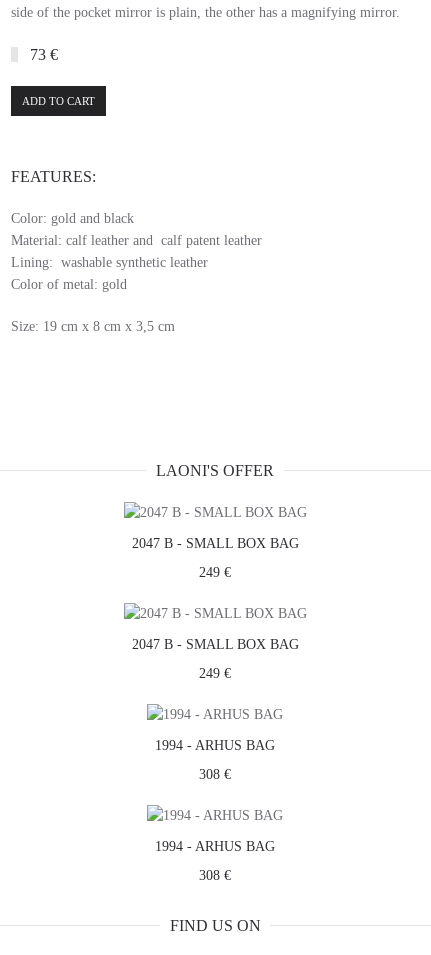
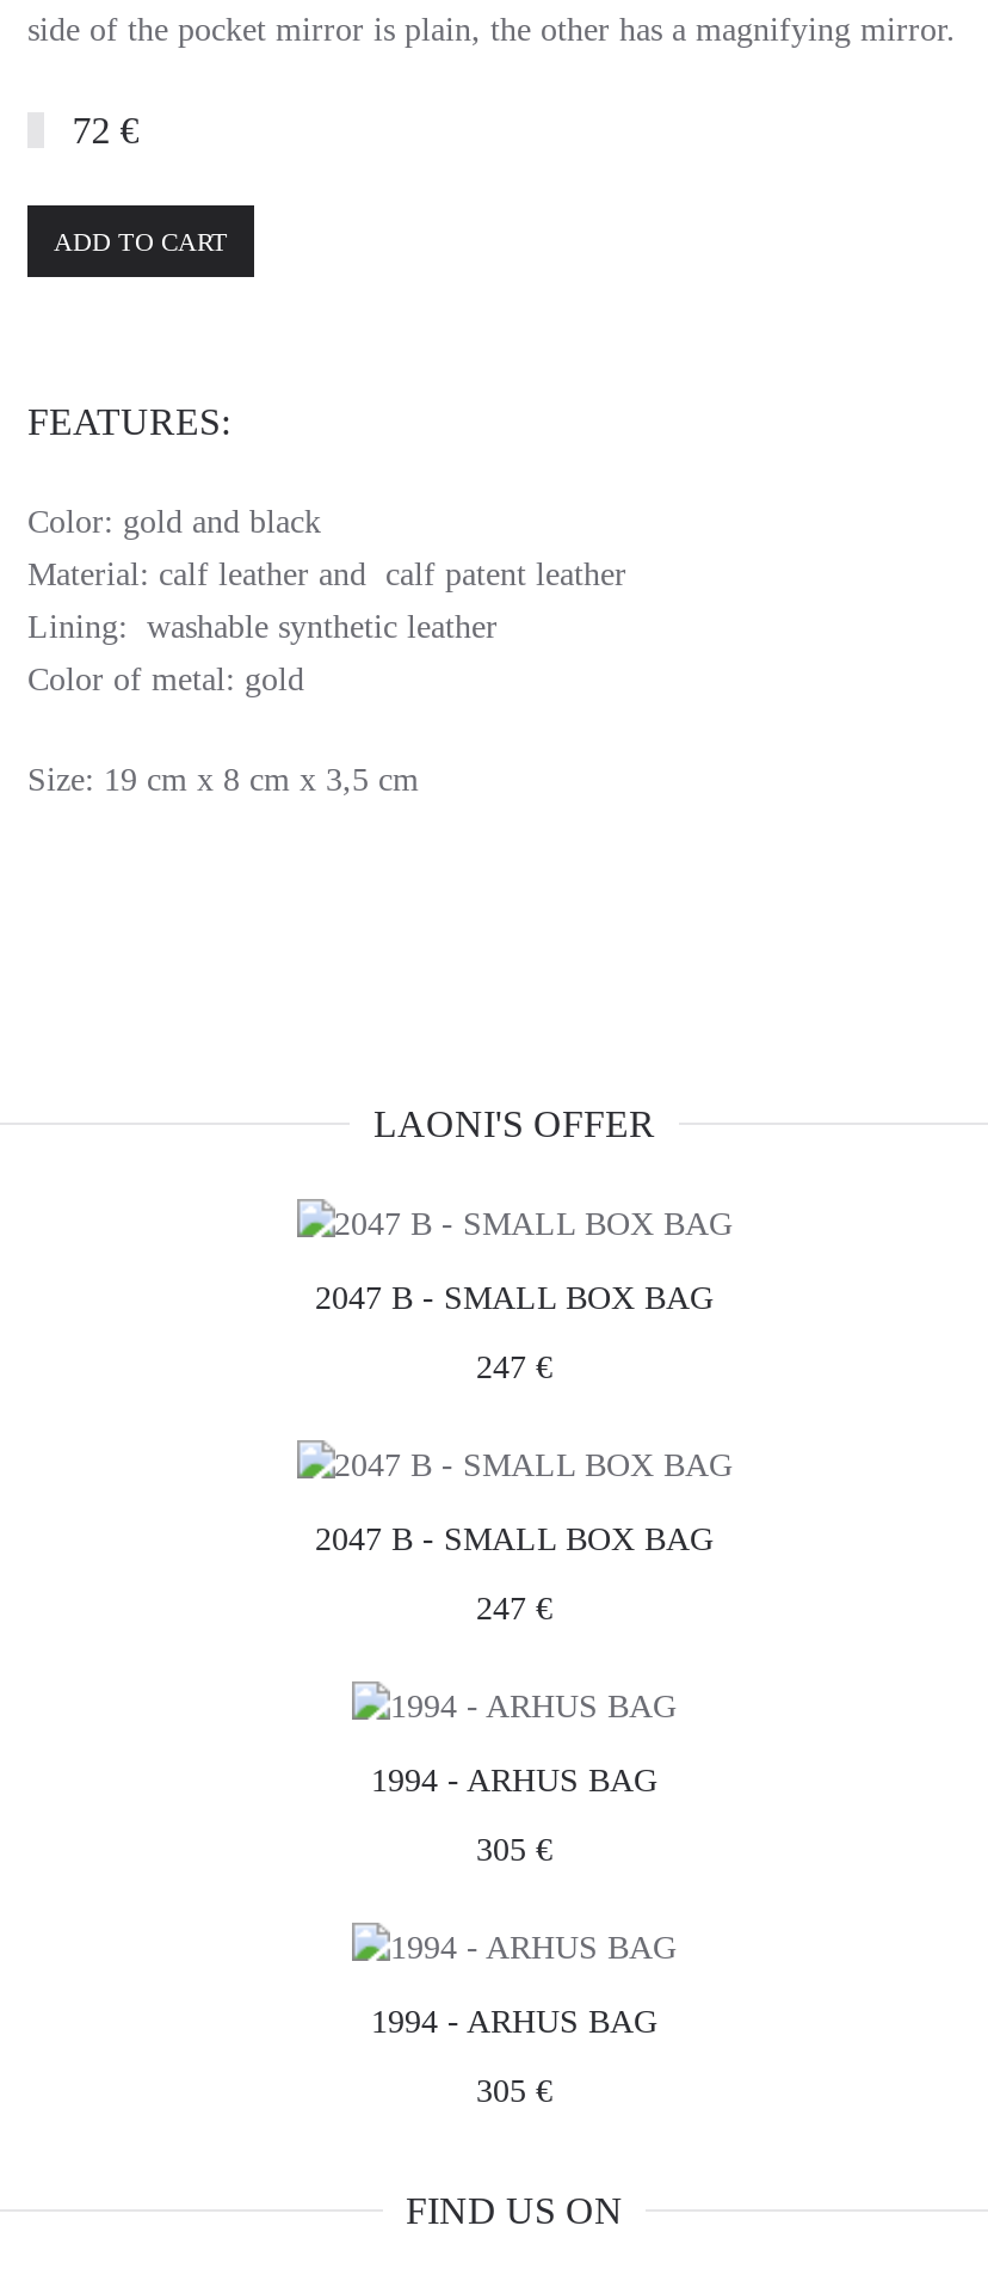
[30,46,58,63] 73 € -> [72,109,139,150] 72 €
[199,565,231,580] 249 € -> [476,1350,552,1386] 247 €
[199,666,231,681] 249 € -> [476,1591,552,1627] 247 €
[199,767,231,782] 308 € -> [476,1832,552,1868] 305 €
[199,868,231,883] 308 € -> [476,2072,552,2108] 305 €

